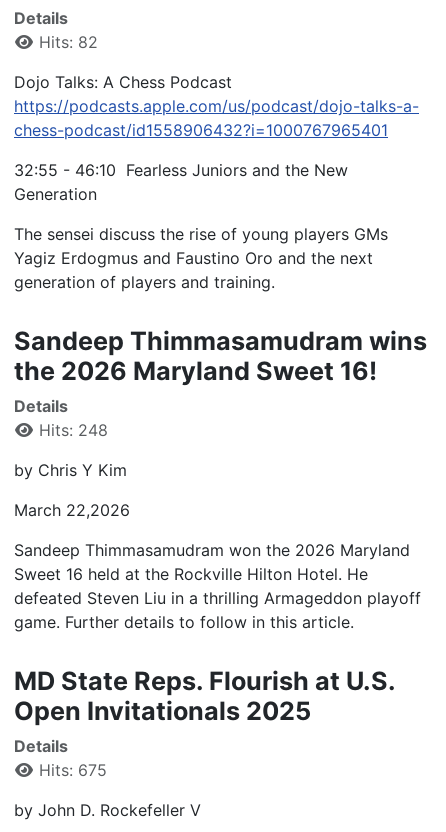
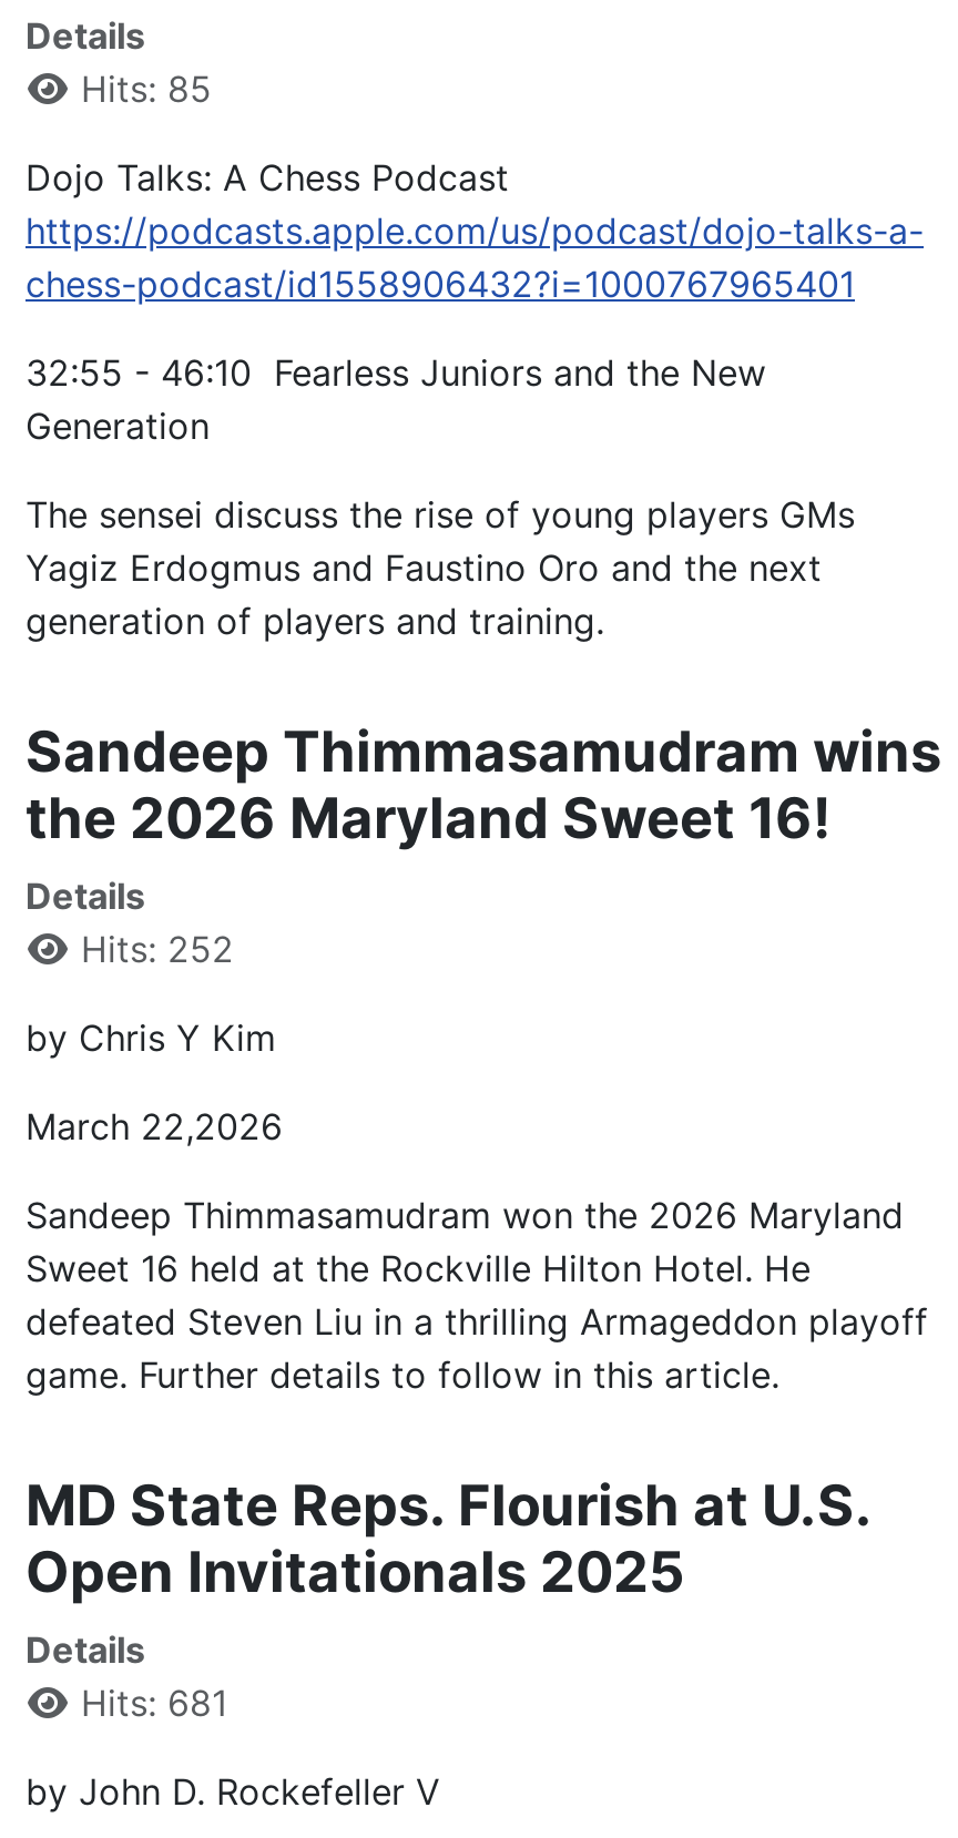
[39,32,98,52] Hits: 82 -> [81,66,212,110] Hits: 85
[39,420,108,440] Hits: 248 -> [81,926,234,970] Hits: 252
[39,760,107,780] Hits: 675 -> [81,1680,227,1724] Hits: 681

